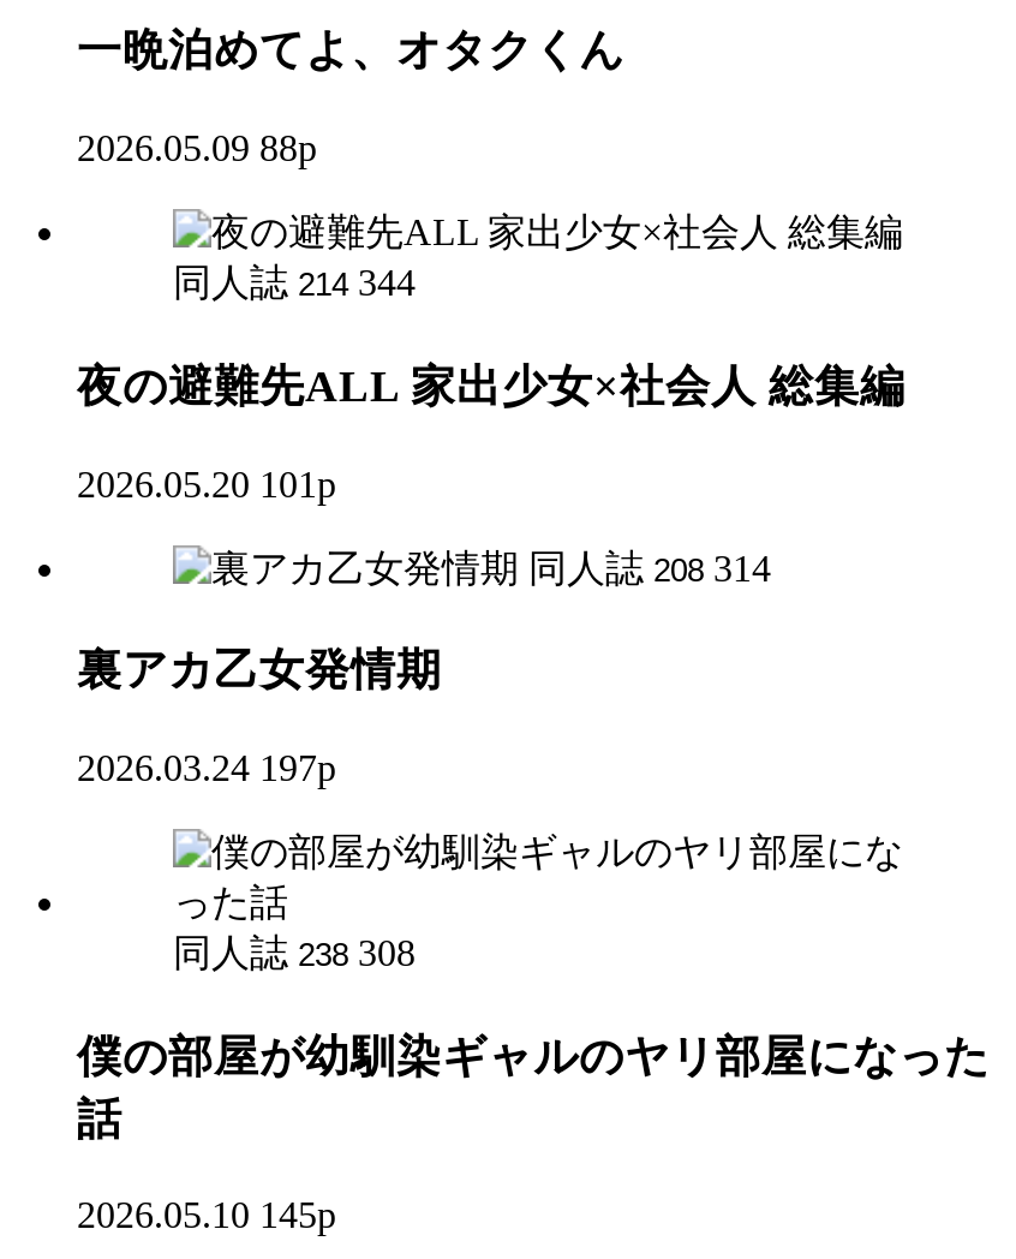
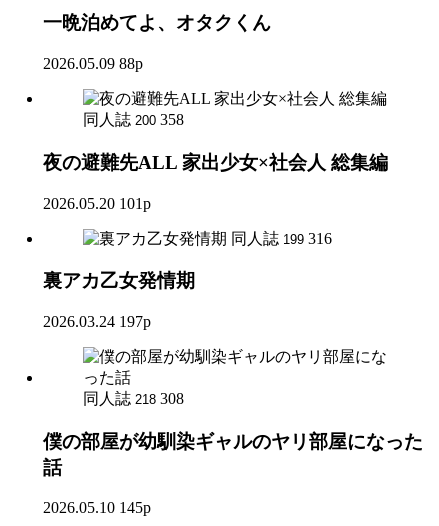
[173,262,416,303] 同人誌 214 344 -> [83,111,184,128] 同人誌 200 358
[528,547,771,587] 同人誌 208 314 -> [231,229,332,246] 同人誌 199 316
[173,932,416,973] 同人誌 238 308 -> [83,390,184,407] 同人誌 218 308

